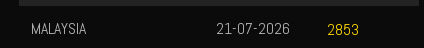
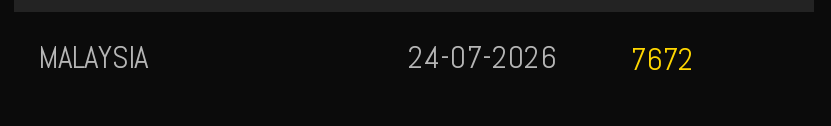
[216,19,290,39] 21-07-2026 -> [408,38,556,78] 24-07-2026
[327,20,359,40] 2853 -> [630,39,694,79] 7672

